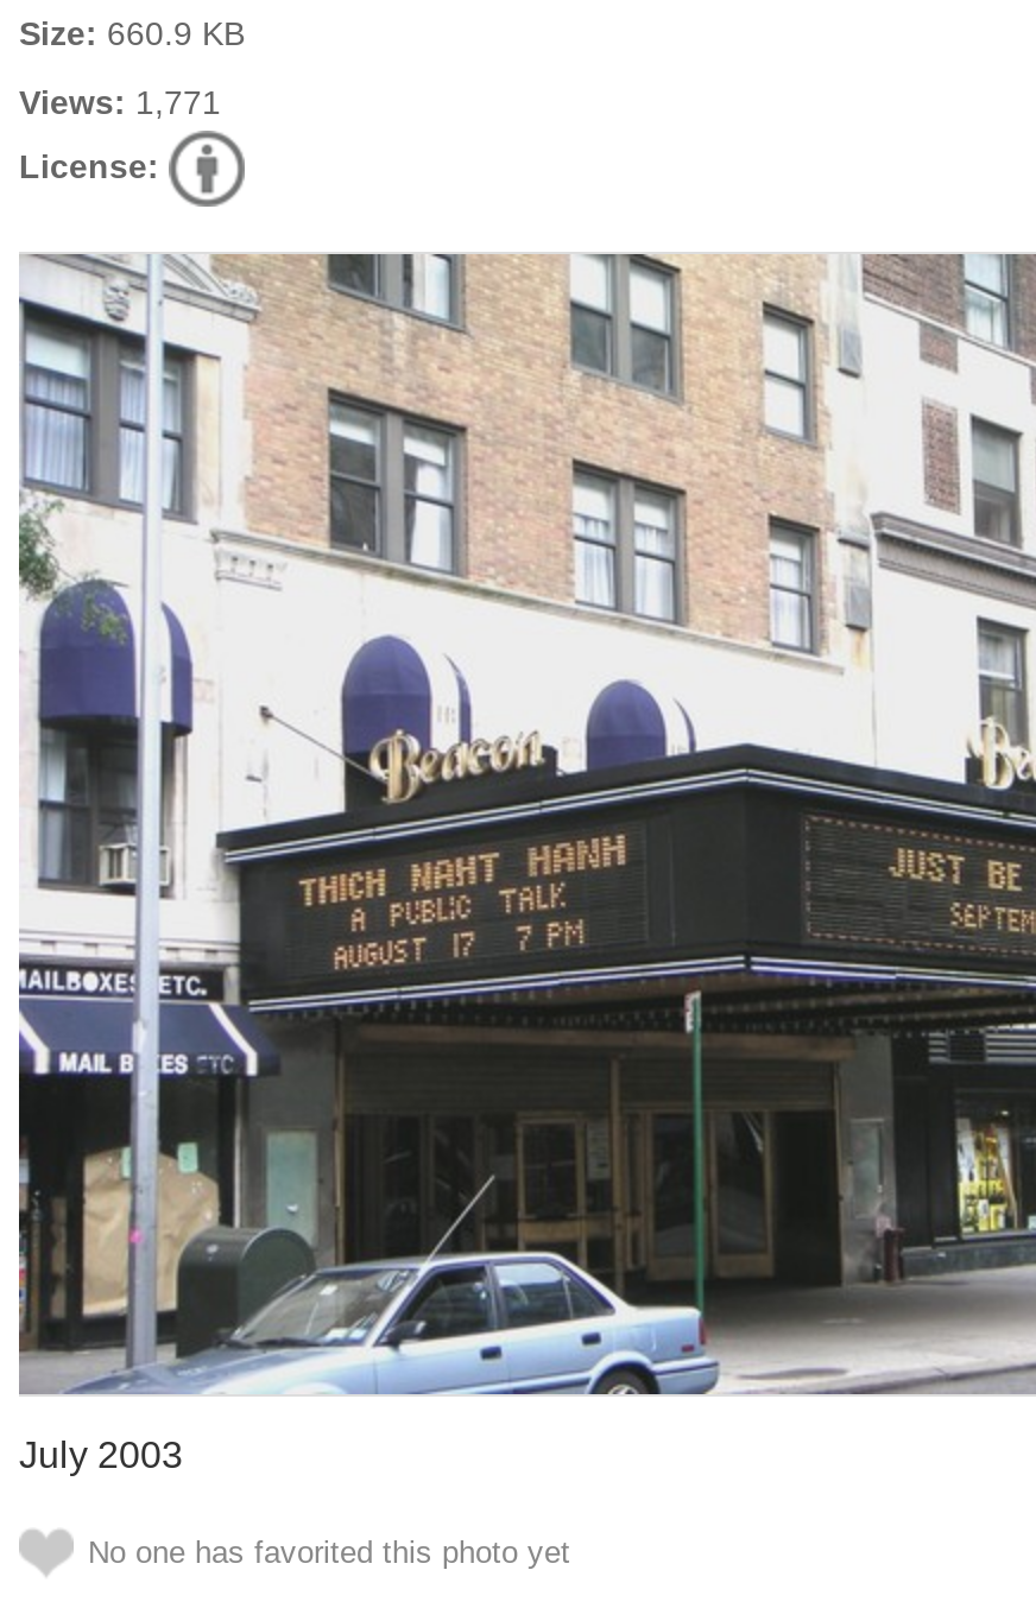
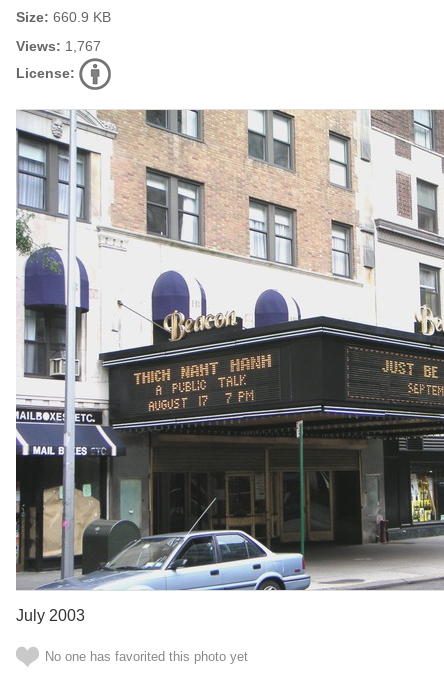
[19,83,221,121] Views: 1,771 -> [16,38,101,54] Views: 1,767

